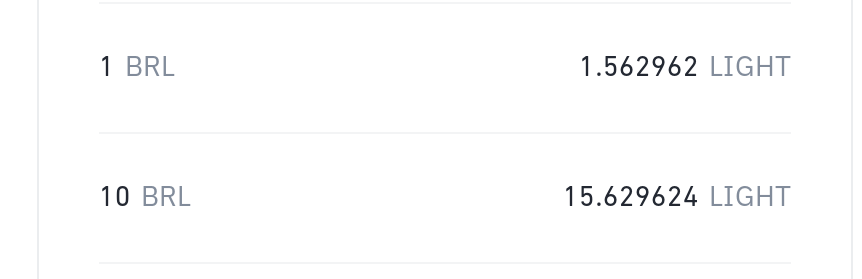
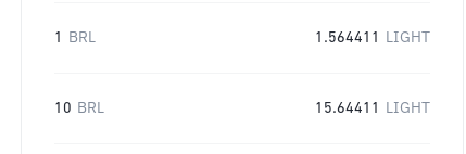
[579,54,791,82] 1.562962 LIGHT -> [315,30,430,46] 1.564411 LIGHT
[563,184,791,212] 15.629624 LIGHT -> [315,101,430,116] 15.64411 LIGHT

